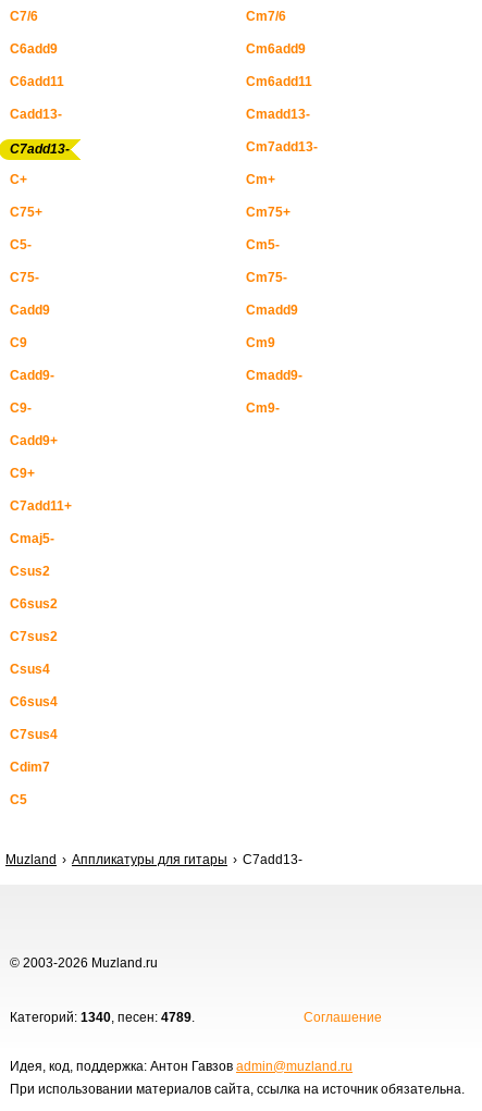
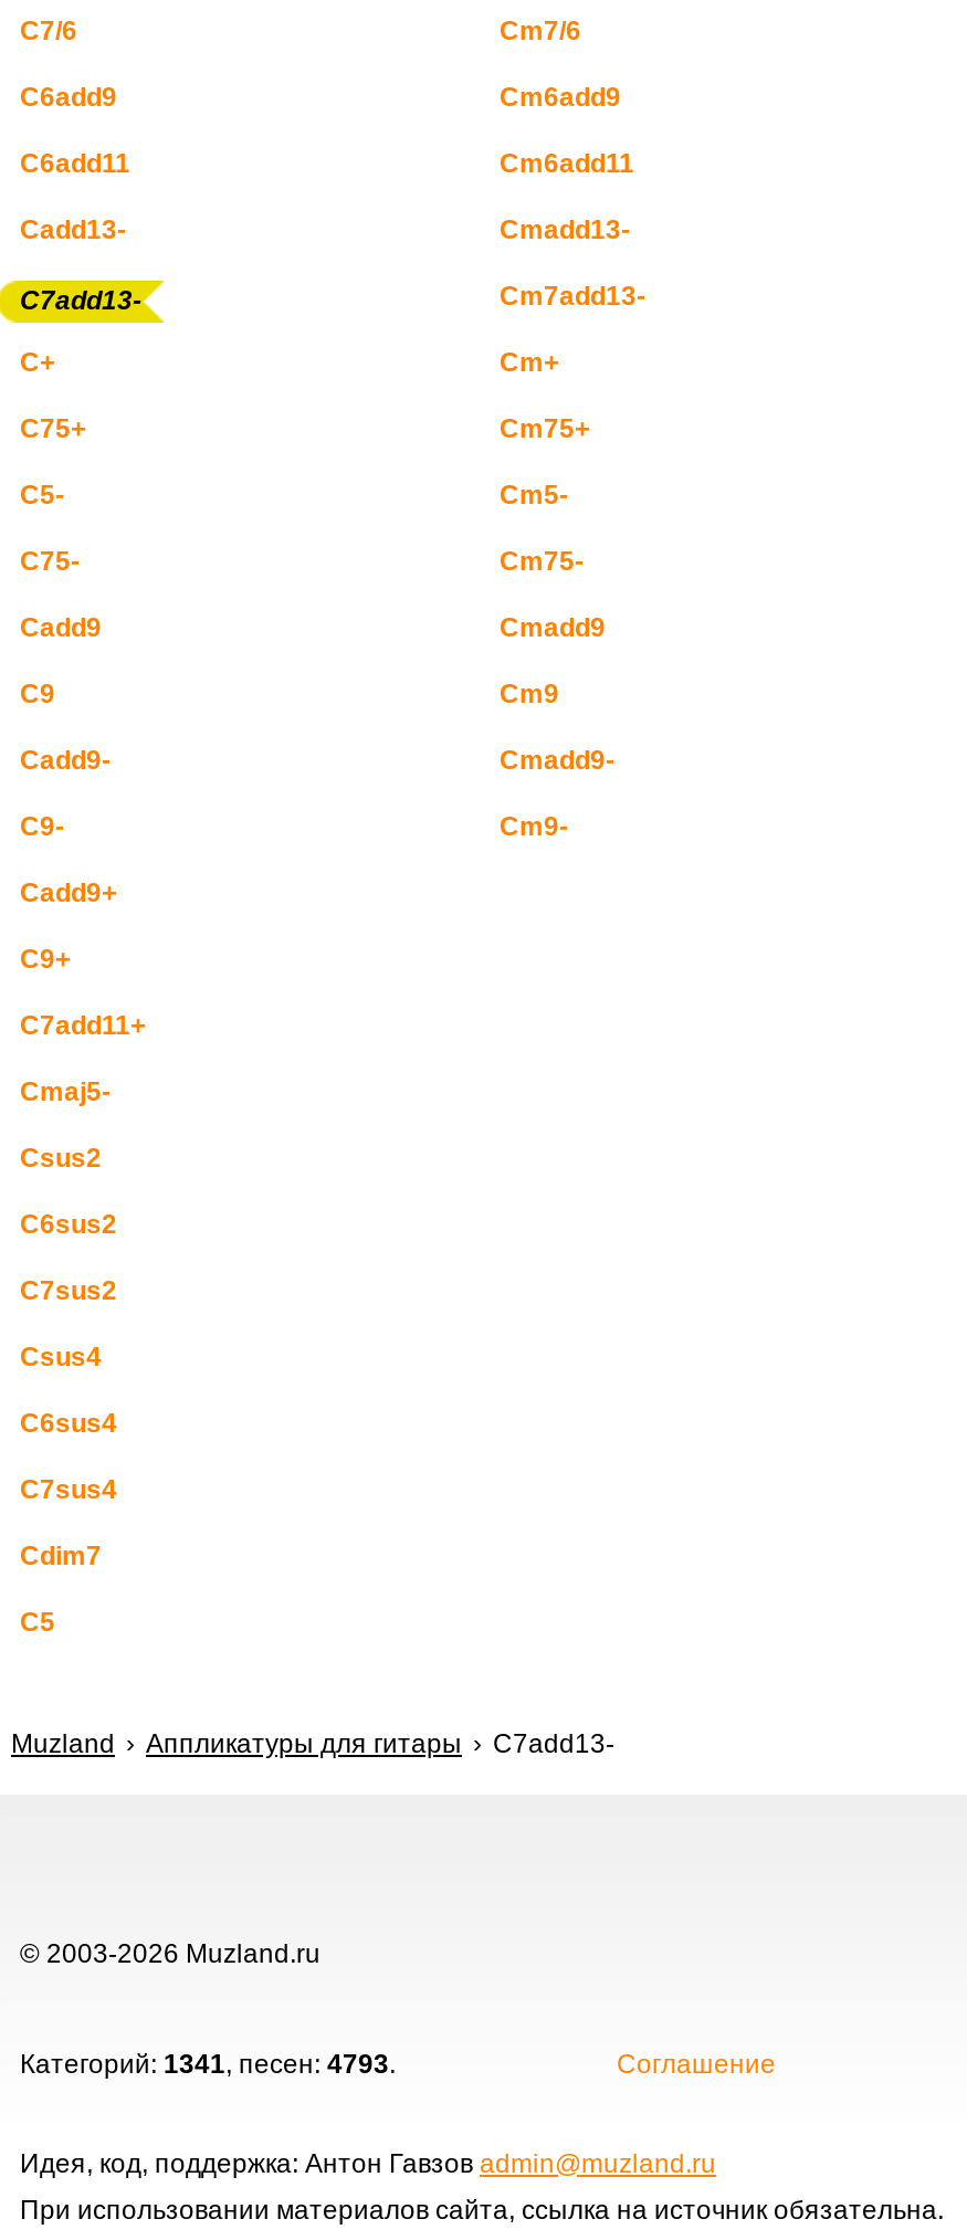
[10,1010,195,1025] Категорий: 1340, песен: 4789. -> [20,2049,396,2080] Категорий: 1341, песен: 4793.

